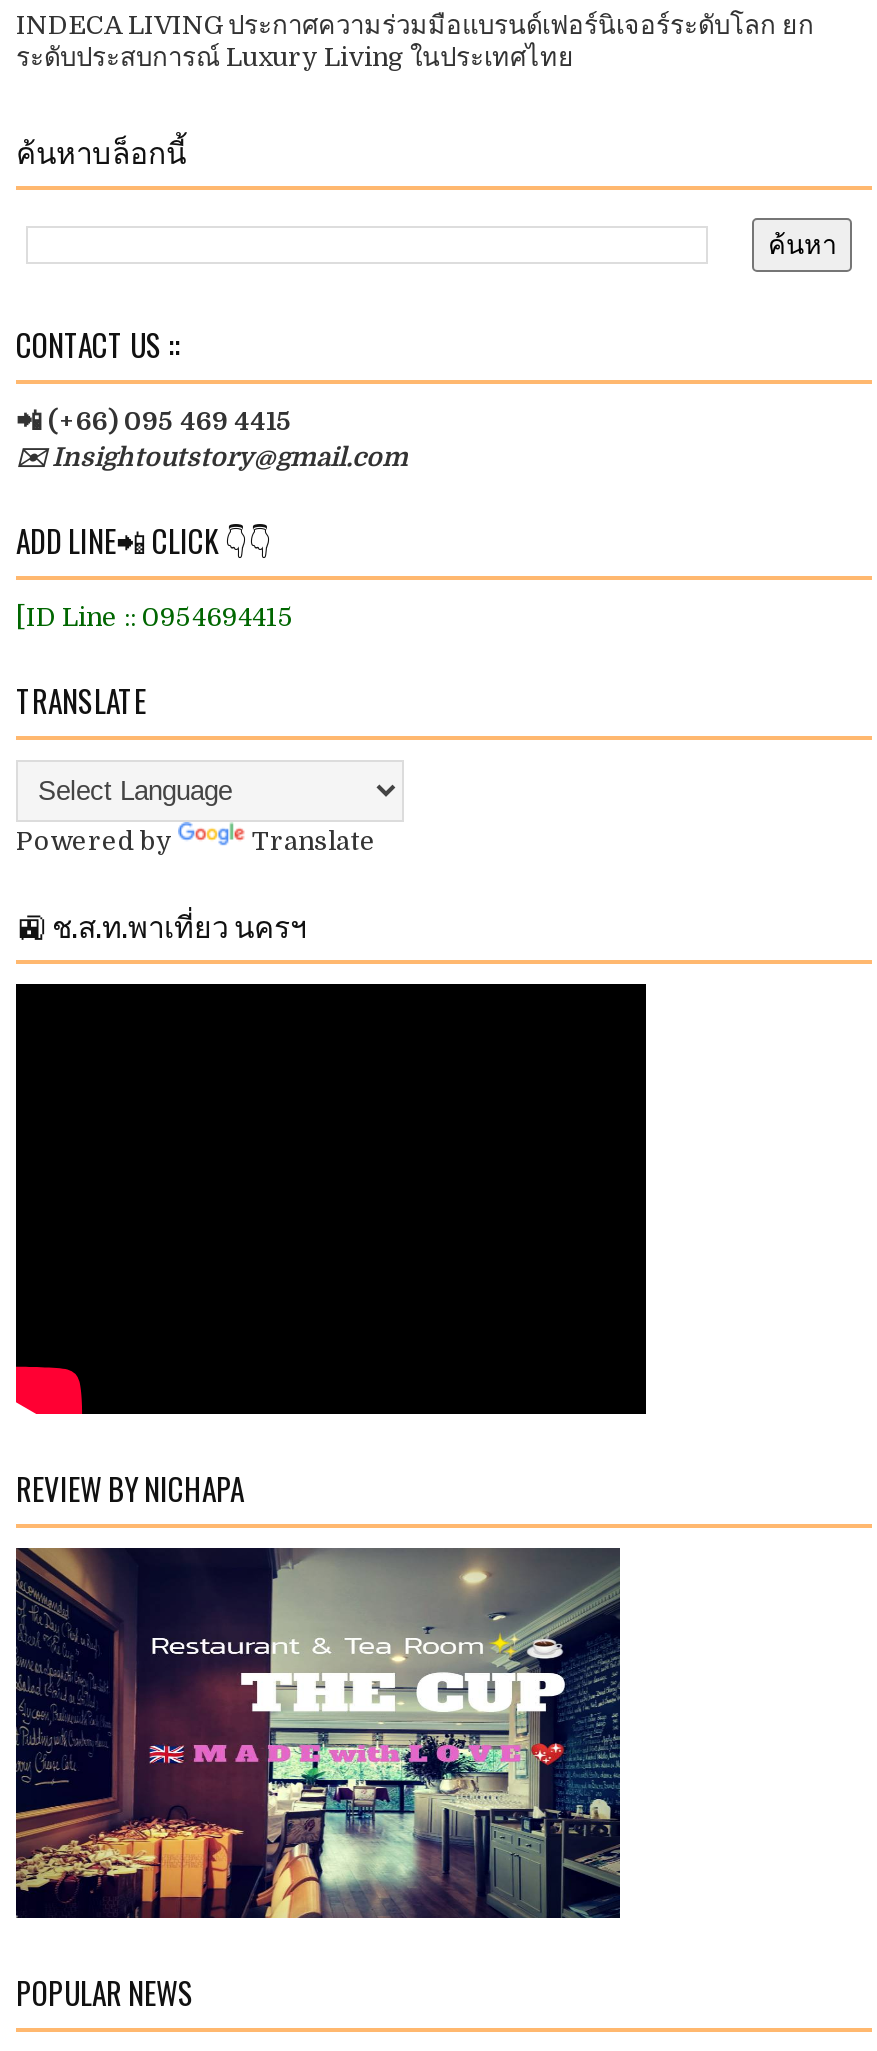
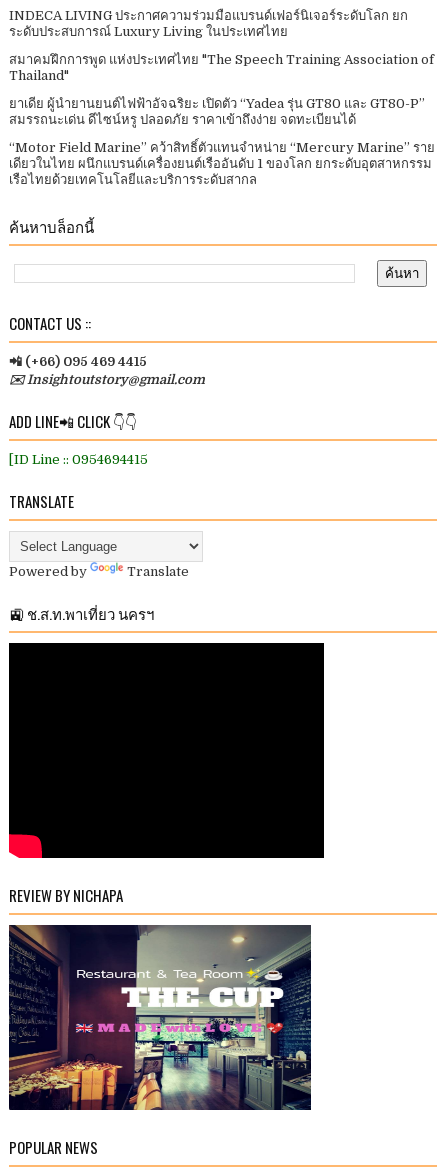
none -> [9,52,435,187] สมาคมฝึกการพูด แห่งประเทศไทย "The Speech Training Association of | Thailand" | ยาเดีย ผู้นำยานยนต์ไฟฟ้าอัจฉริยะ เปิดตัว “Yadea รุ่น GT80 และ GT80-P” | สมรรถนะเด่น ดีไซน์หรู ปลอดภัย ราคาเข้าถึงง่าย จดทะเบียนได้ | “Motor Field Marine” คว้าสิทธิ์ตัวแทนจำหน่าย “Mercury Marine” ราย | เดียวในไทย ผนึกแบรนด์เครื่องยนต์เรืออันดับ 1 ของโลก ยกระดับอุตสาหกรรม | เรือไทยด้วยเทคโนโลยีและบริการระดับสากล

